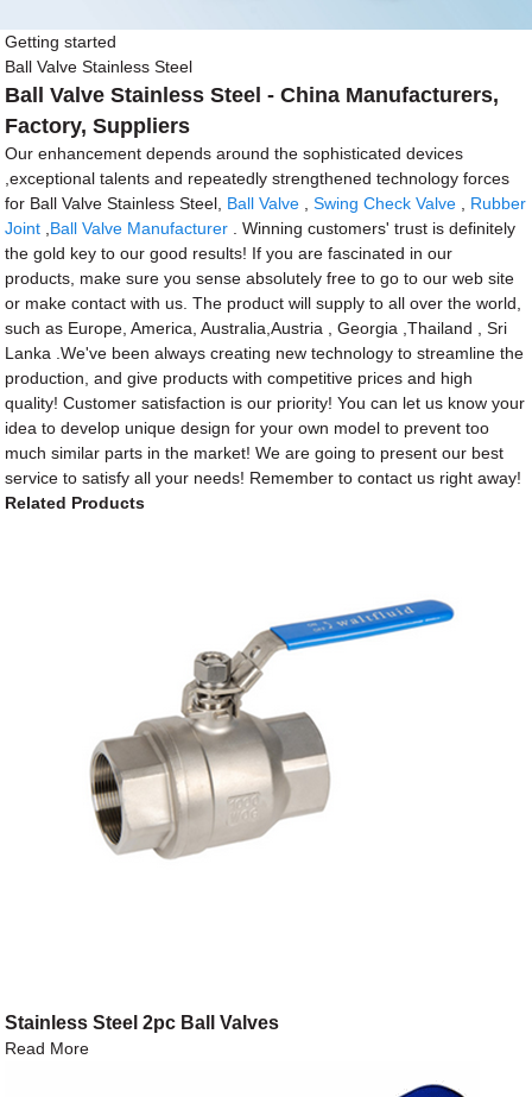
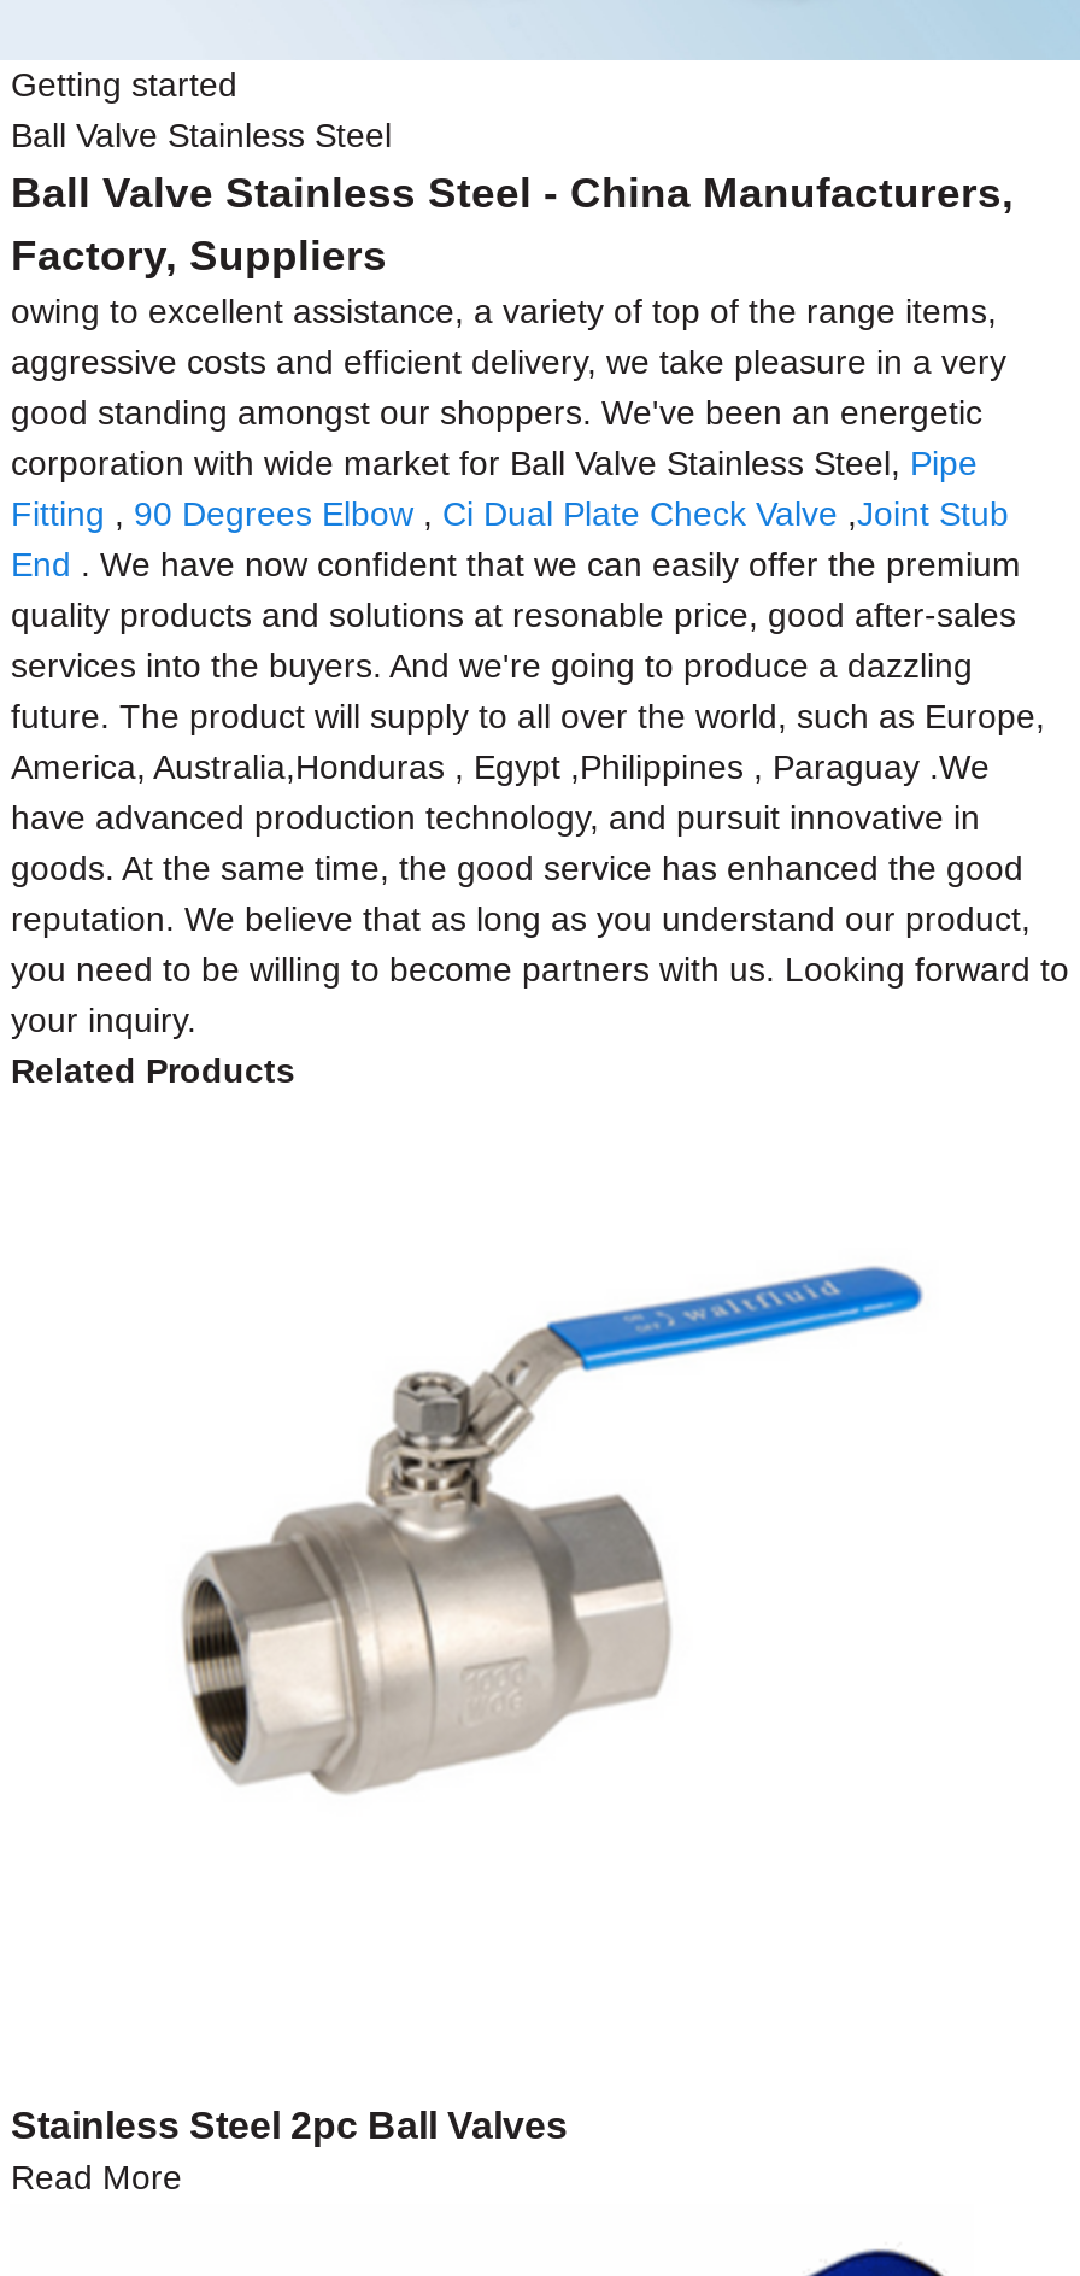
[5,143,527,487] Our enhancement depends around the sophisticated devices | ,exceptional talents and repeatedly strengthened technology forces | for Ball Valve Stainless Steel, Ball Valve, Swing Check Valve, Rubber | Joint, Ball Valve Manufacturer. Winning customers' trust is definitely | the gold key to our good results! If you are fascinated in our | products, make sure you sense absolutely free to go to our web site | or make contact with us. The product will supply to all over the world, | such as Europe, America, Australia,Austria , Georgia ,Thailand , Sri | Lanka .We've been always creating new technology to streamline the | production, and give products with competitive prices and high | quality! Customer satisfaction is our priority! You can let us know your | idea to develop unique design for your own model to prevent too | much similar parts in the market! We are going to present our best | service to satisfy all your needs! Remember to contact us right away! -> [11,291,1069,1038] owing to excellent assistance, a variety of top of the range items, | aggressive costs and efficient delivery, we take pleasure in a very | good standing amongst our shoppers. We've been an energetic | corporation with wide market for Ball Valve Stainless Steel, Pipe | Fitting, 90 Degrees Elbow, Ci Dual Plate Check Valve, Joint Stub | End. We have now confident that we can easily offer the premium | quality products and solutions at resonable price, good after-sales | services into the buyers. And we're going to produce a dazzling | future. The product will supply to all over the world, such as Europe, | America, Australia,Honduras , Egypt ,Philippines , Paraguay .We | have advanced production technology, and pursuit innovative in | goods. At the same time, the good service has enhanced the good | reputation. We believe that as long as you understand our product, | you need to be willing to become partners with us. Looking forward to | your inquiry.

